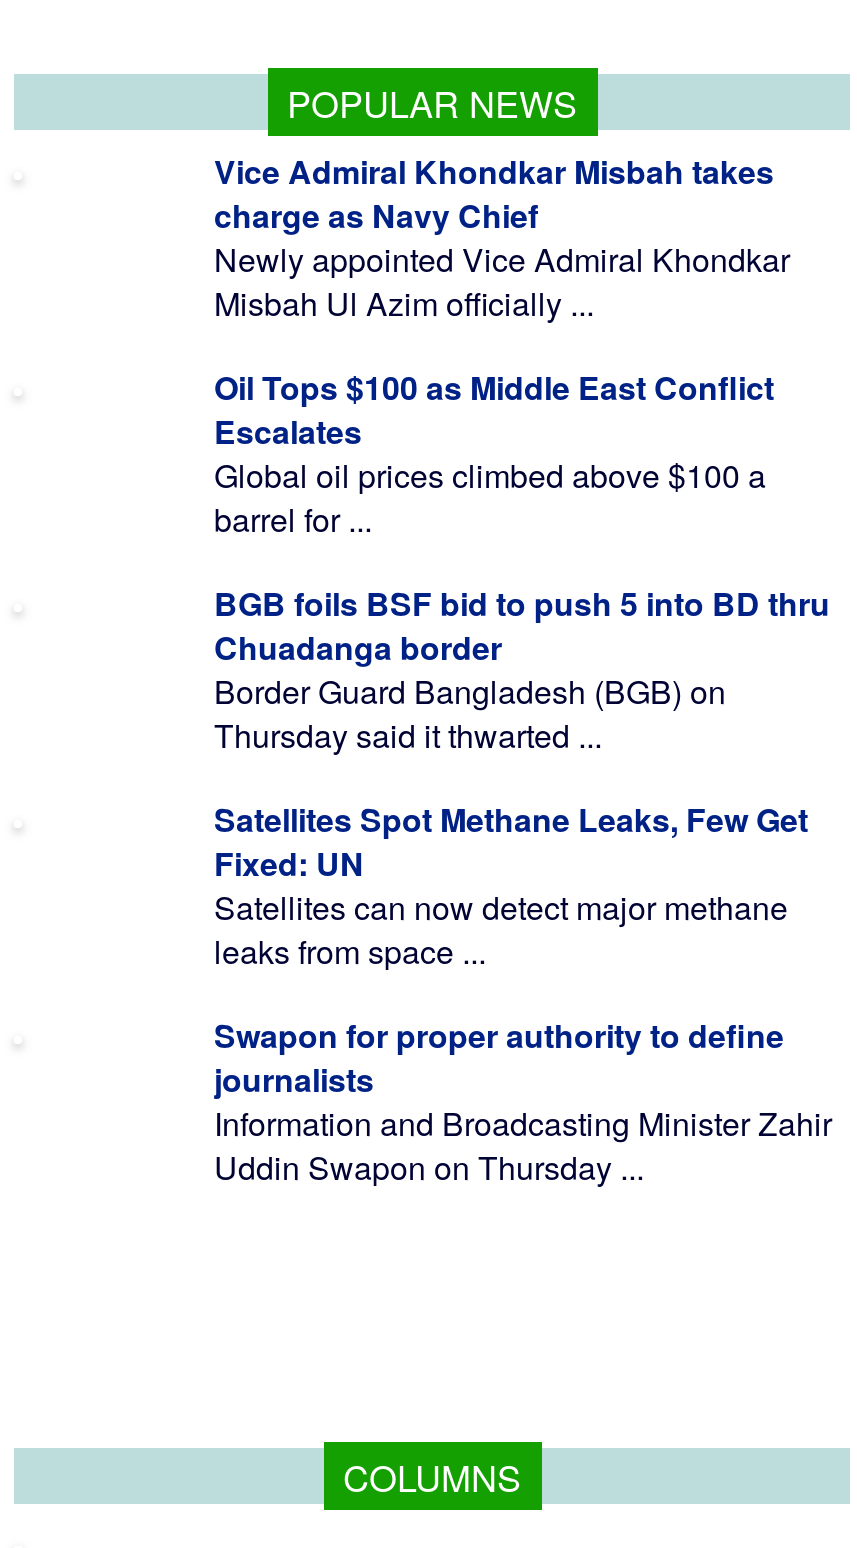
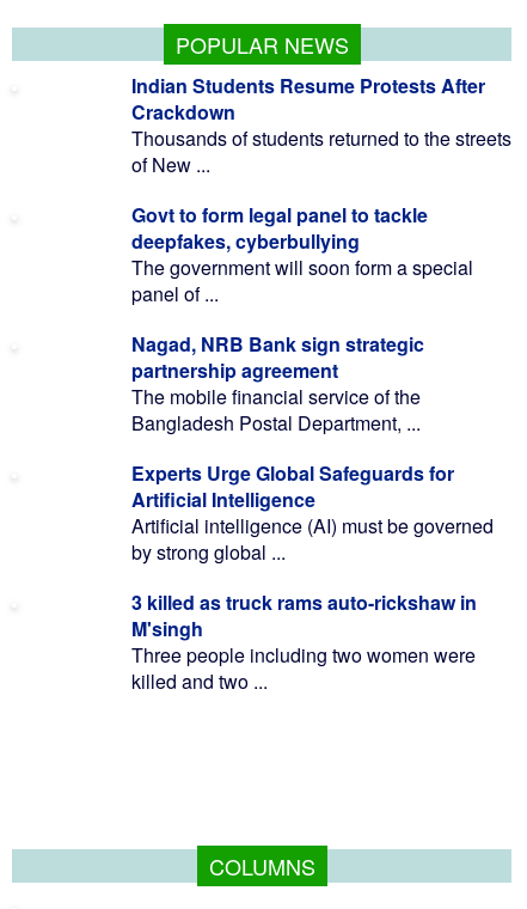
[214,148,790,326] Vice Admiral Khondkar Misbah takes | charge as Navy Chief | Newly appointed Vice Admiral Khondkar | Misbah Ul Azim officially ... -> [131,72,511,178] Indian Students Resume Protests After | Crackdown | Thousands of students returned to the streets | of New ...
[214,364,774,542] Oil Tops $100 as Middle East Conflict | Escalates | Global oil prices climbed above $100 a | barrel for ... -> [131,201,473,307] Govt to form legal panel to tackle | deepfakes, cyberbullying | The government will soon form a special | panel of ...
[214,580,830,758] BGB foils BSF bid to push 5 into BD thru | Chuadanga border | Border Guard Bangladesh (BGB) on | Thursday said it thwarted ... -> [131,330,424,437] Nagad, NRB Bank sign strategic | partnership agreement | The mobile financial service of the | Bangladesh Postal Department, ...
[214,796,808,974] Satellites Spot Methane Leaks, Few Get | Fixed: UN | Satellites can now detect major methane | leaks from space ... -> [131,459,494,566] Experts Urge Global Safeguards for | Artificial Intelligence | Artificial intelligence (AI) must be governed | by strong global ...
[214,1012,832,1190] Swapon for proper authority to define | journalists | Information and Broadcasting Minister Zahir | Uddin Swapon on Thursday ... -> [131,588,477,695] 3 killed as truck rams auto-rickshaw in | M'singh | Three people including two women were | killed and two ...

